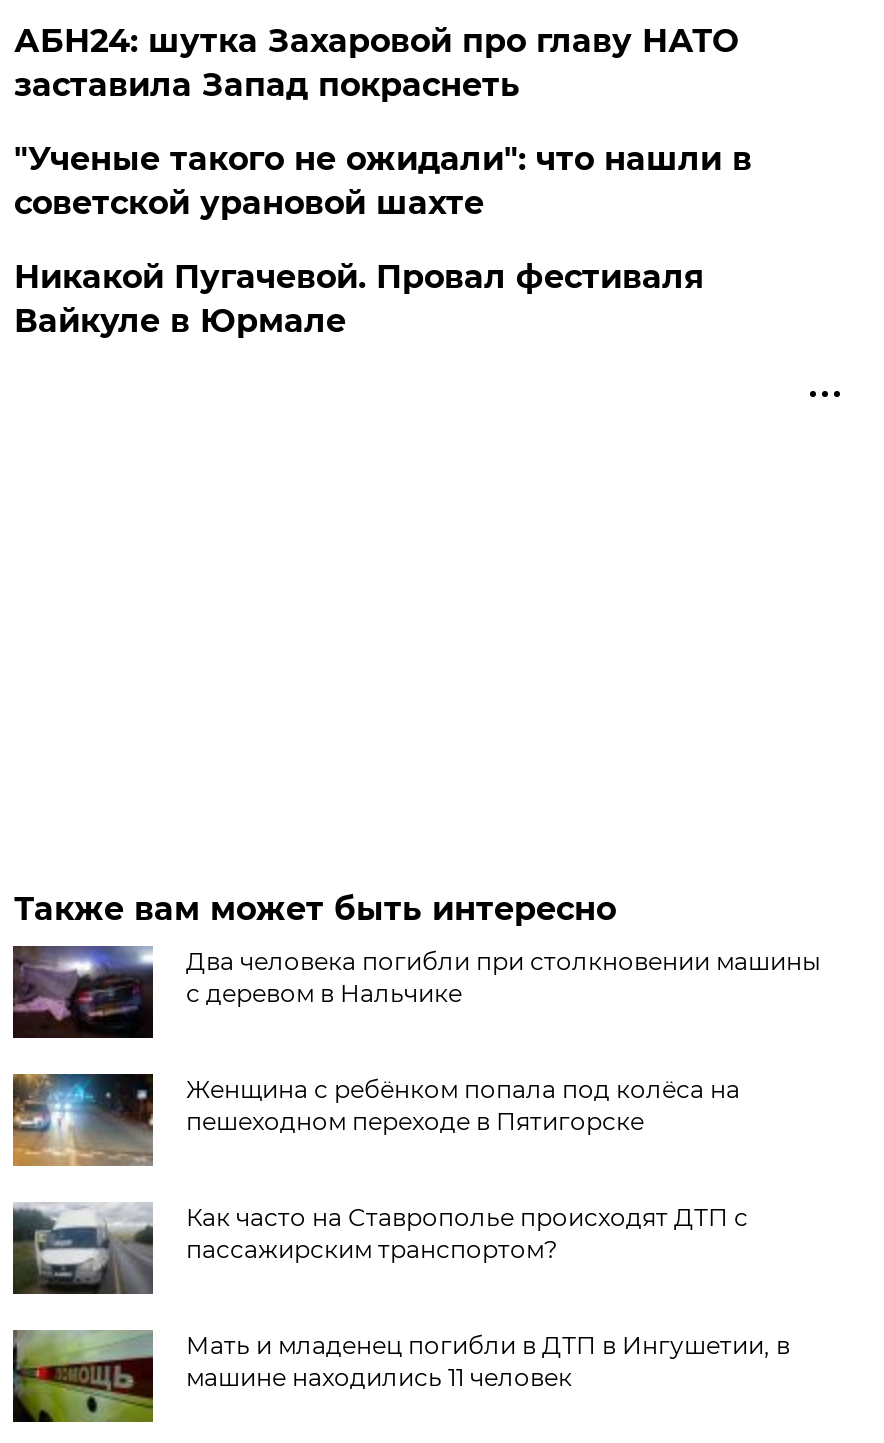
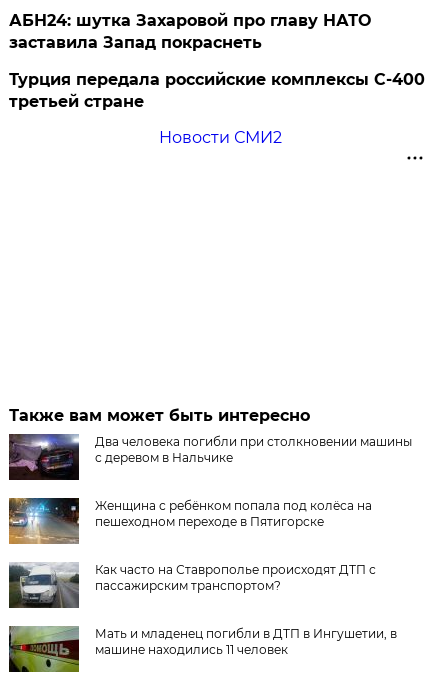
[14,140,752,222] "Ученые такого не ожидали": что нашли в | советской урановой шахте -> [9,70,425,111] Турция передала российские комплексы С-400 | третьей стране
[14,258,704,340] Никакой Пугачевой. Провал фестиваля | Вайкуле в Юрмале -> [159,128,282,147] Новости СМИ2

